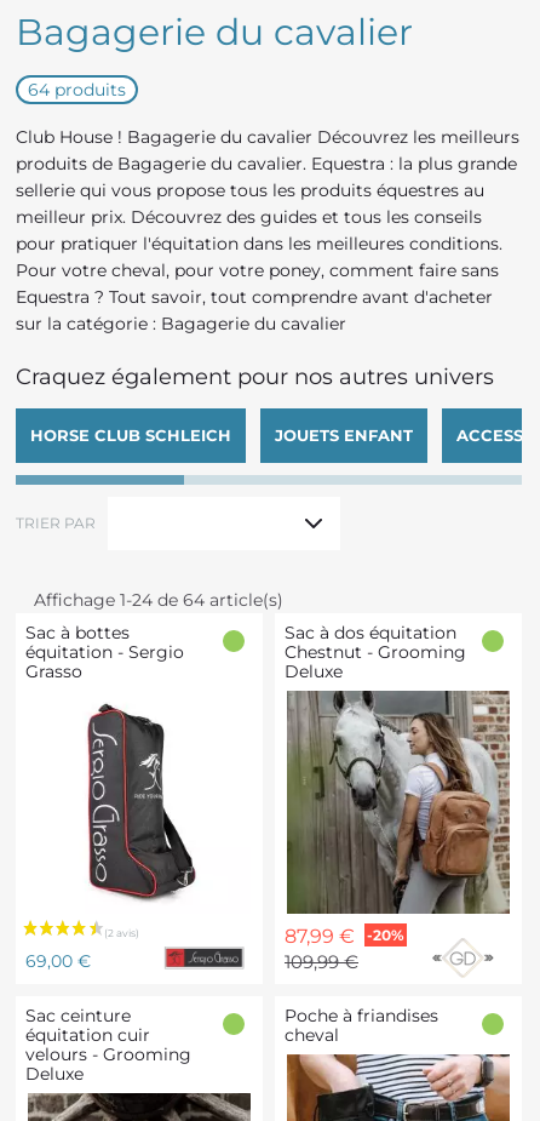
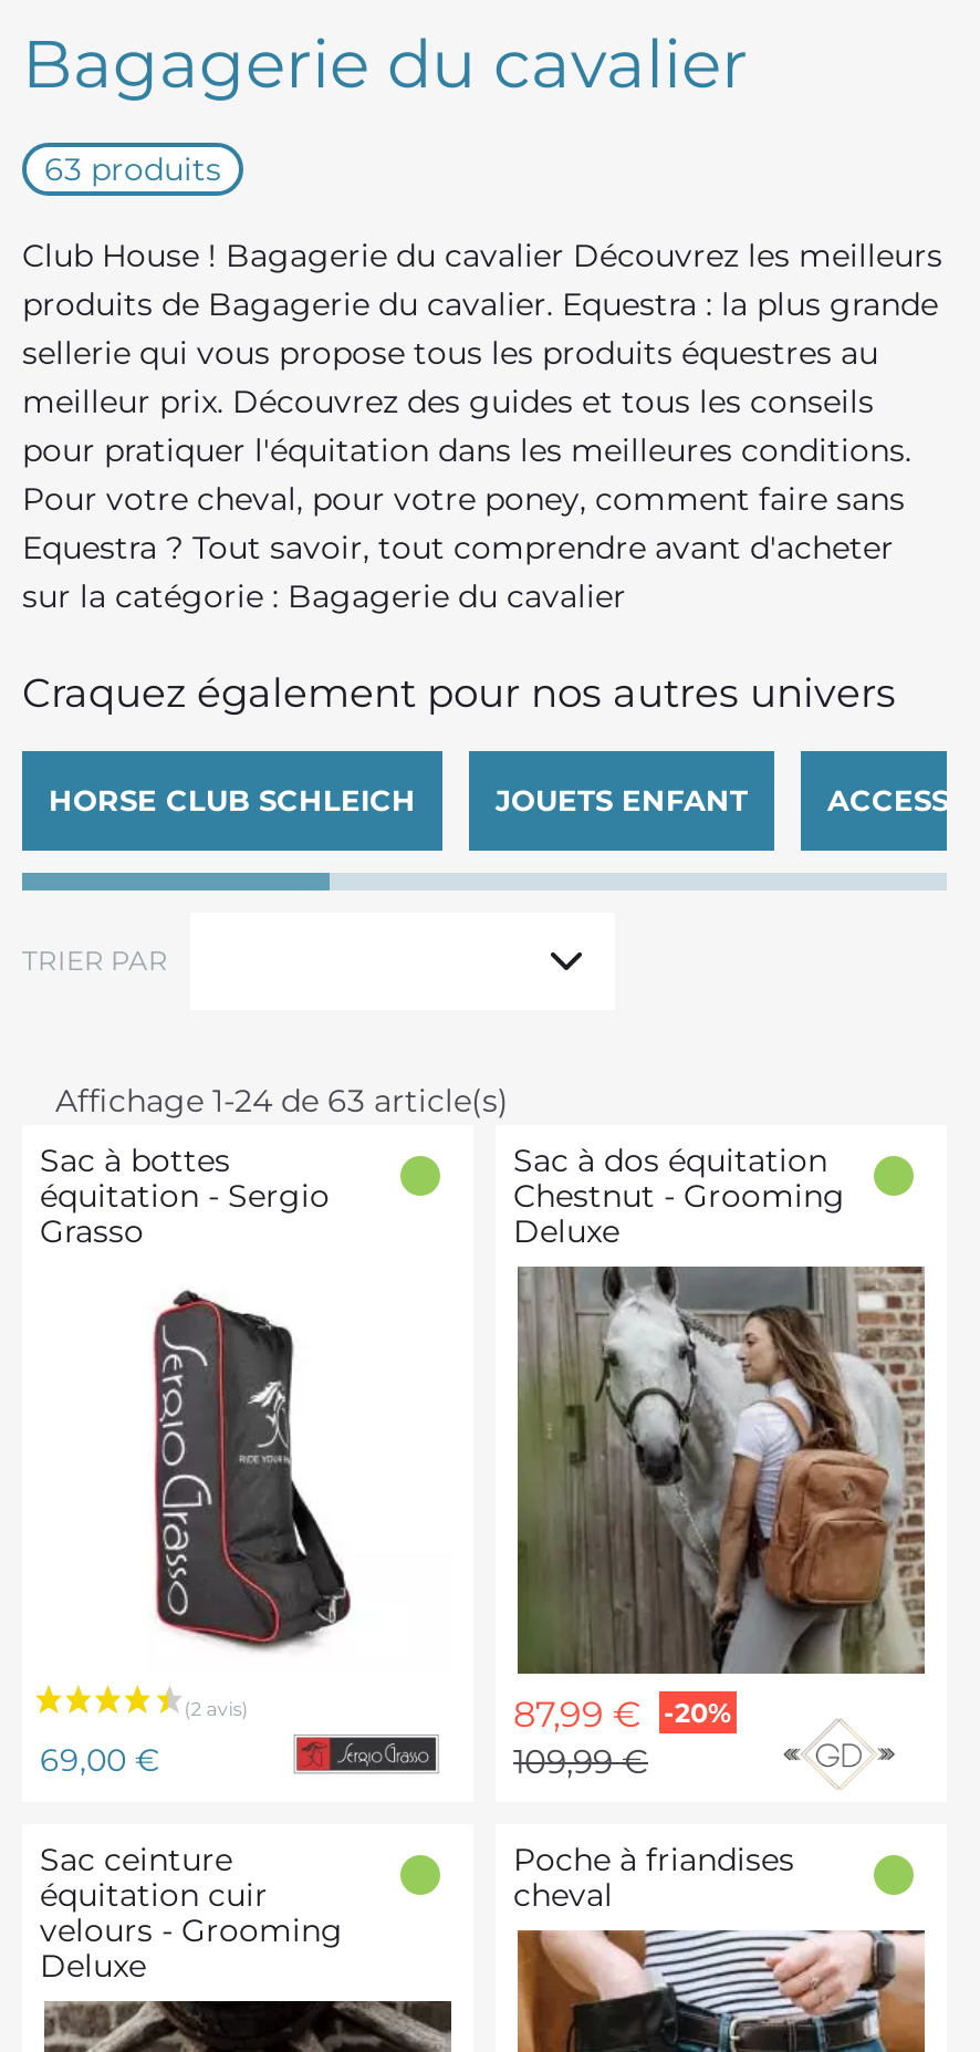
[28,79,126,101] 64 produits -> [44,150,221,190] 63 produits
[34,589,283,611] Affichage 1-24 de 64 article(s) -> [55,1081,509,1121] Affichage 1-24 de 63 article(s)

